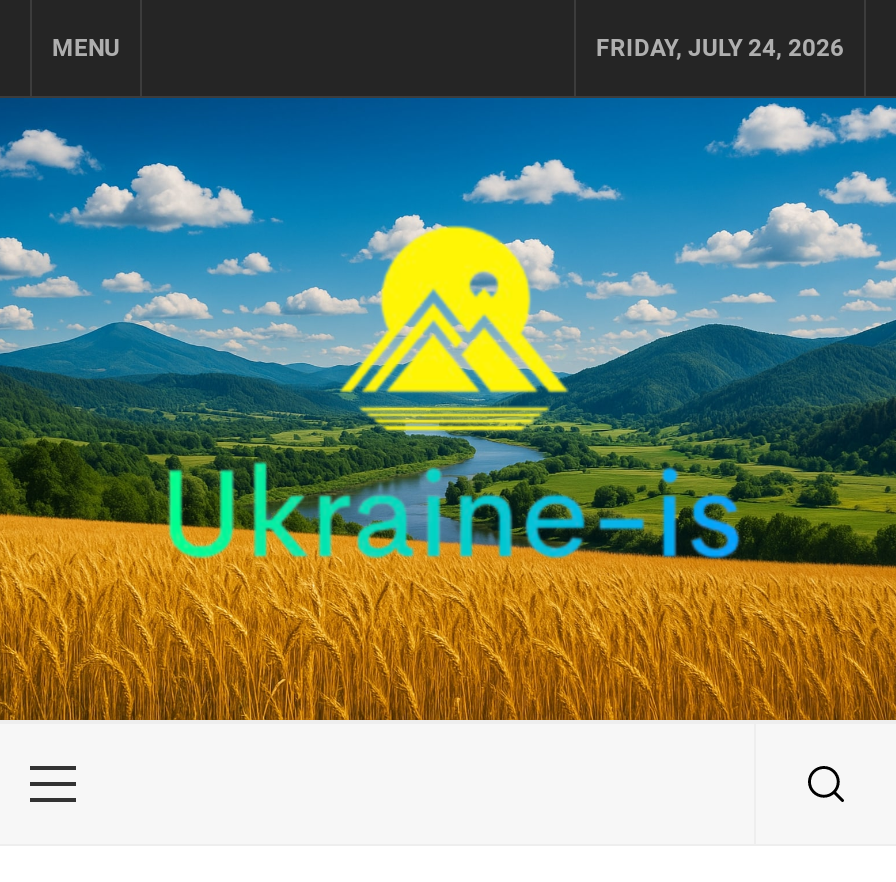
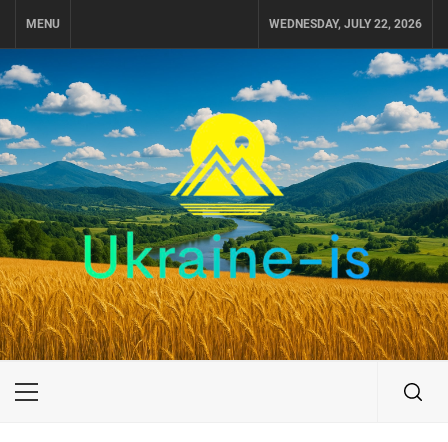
[596,34,844,62] FRIDAY, JULY 24, 2026 -> [269,17,422,31] WEDNESDAY, JULY 22, 2026

